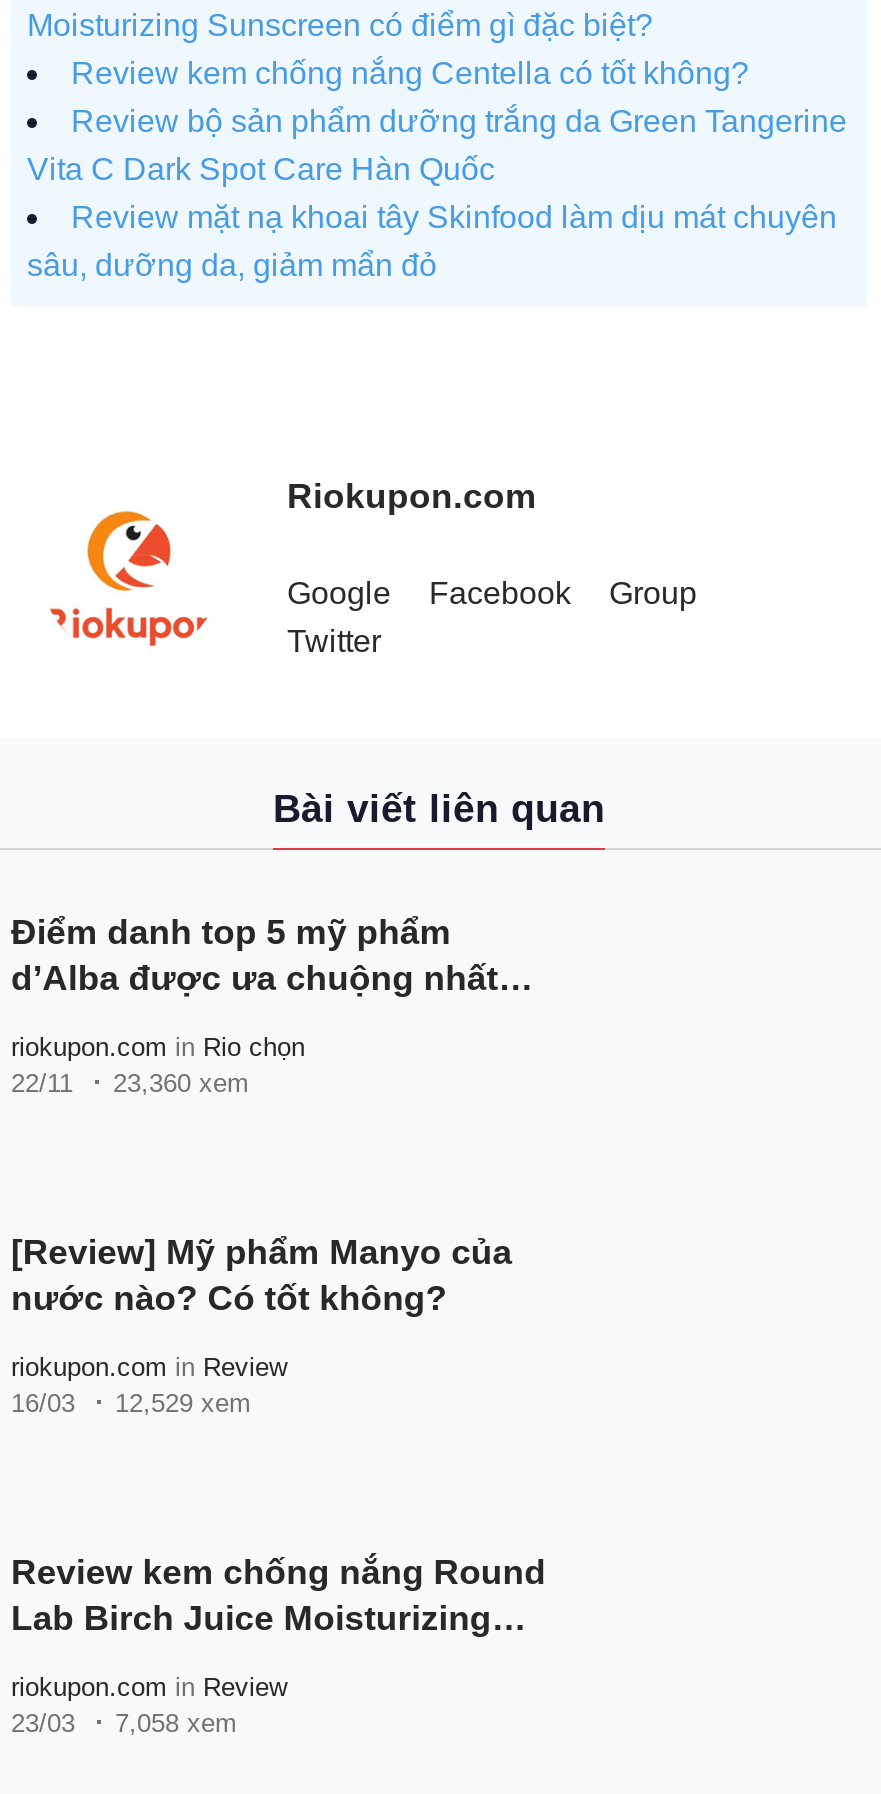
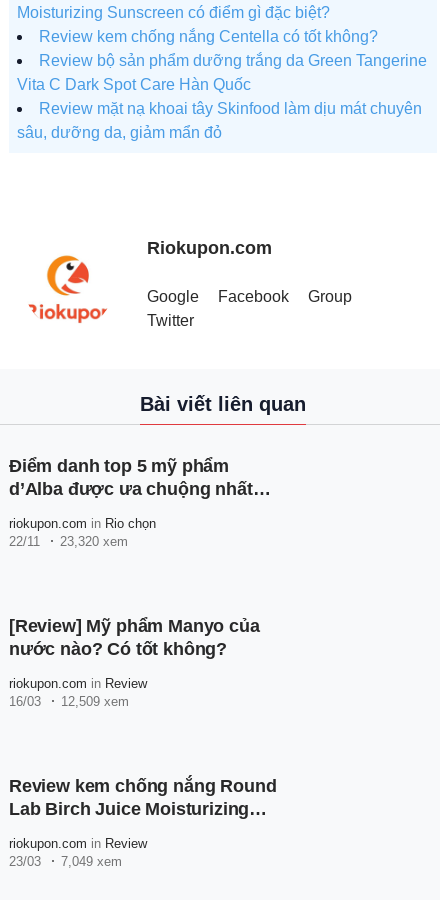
[11,1068,249,1098] 22/11 23,360 xem -> [9,534,128,549] 22/11 23,320 xem
[11,1388,251,1418] 16/03 12,529 xem -> [9,694,129,709] 16/03 12,509 xem
[11,1708,237,1738] 23/03 7,058 xem -> [9,854,122,869] 23/03 7,049 xem

